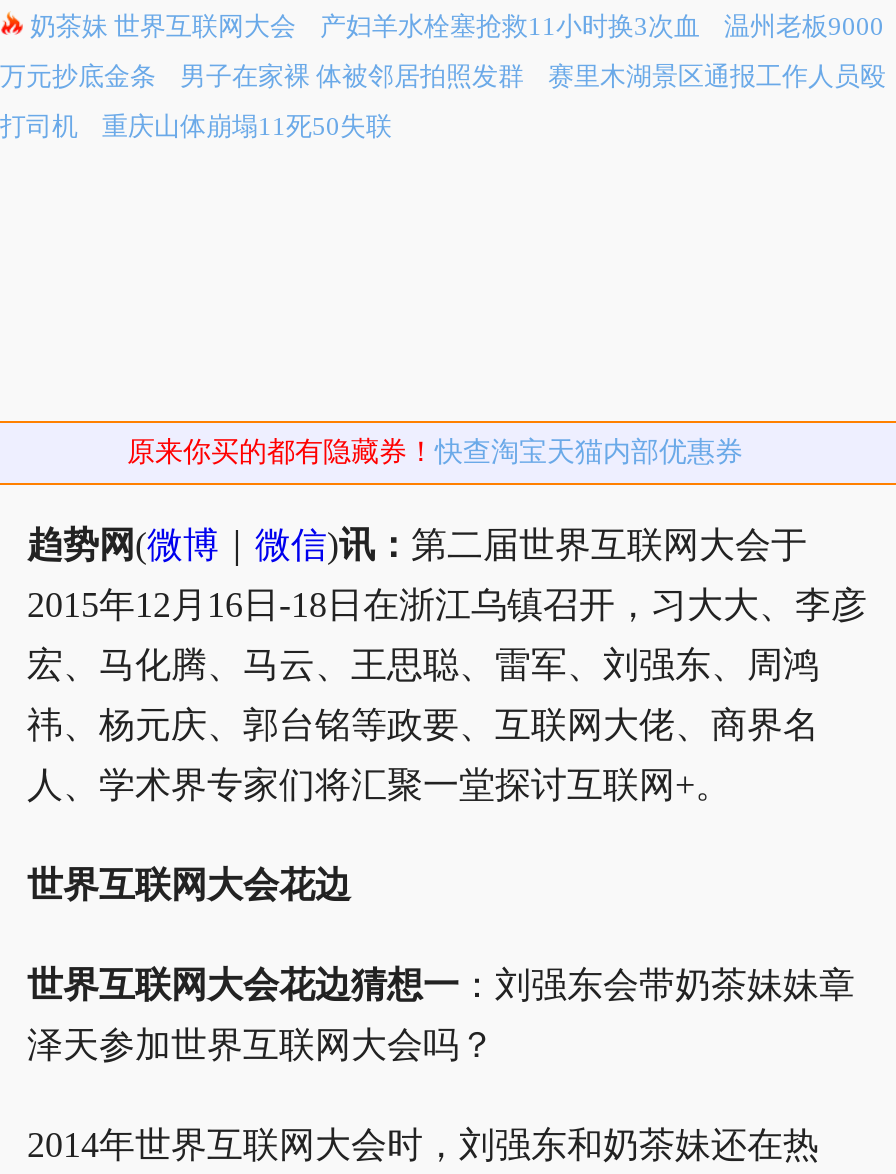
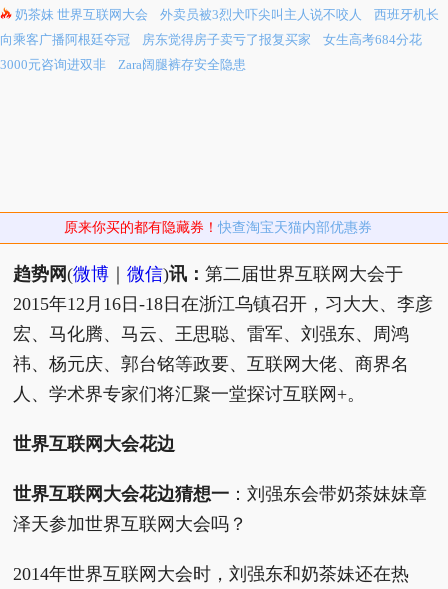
[320,10,884,40] 产妇羊水栓塞抢救11小时换3次血 | 温州老板9000 -> [160,7,439,22] 外卖员被3烈犬吓尖叫主人说不咬人 | 西班牙机长
[0,60,886,90] 万元抄底金条 | 男子在家裸 体被邻居拍照发群 | 赛里木湖景区通报工作人员殴 -> [0,32,422,47] 向乘客广播阿根廷夺冠 | 房东觉得房子卖亏了报复买家 | 女生高考684分花
[0,110,392,140] 打司机 | 重庆山体崩塌11死50失联 -> [0,57,246,72] 3000元咨询进双非 | Zara阔腿裤存安全隐患

